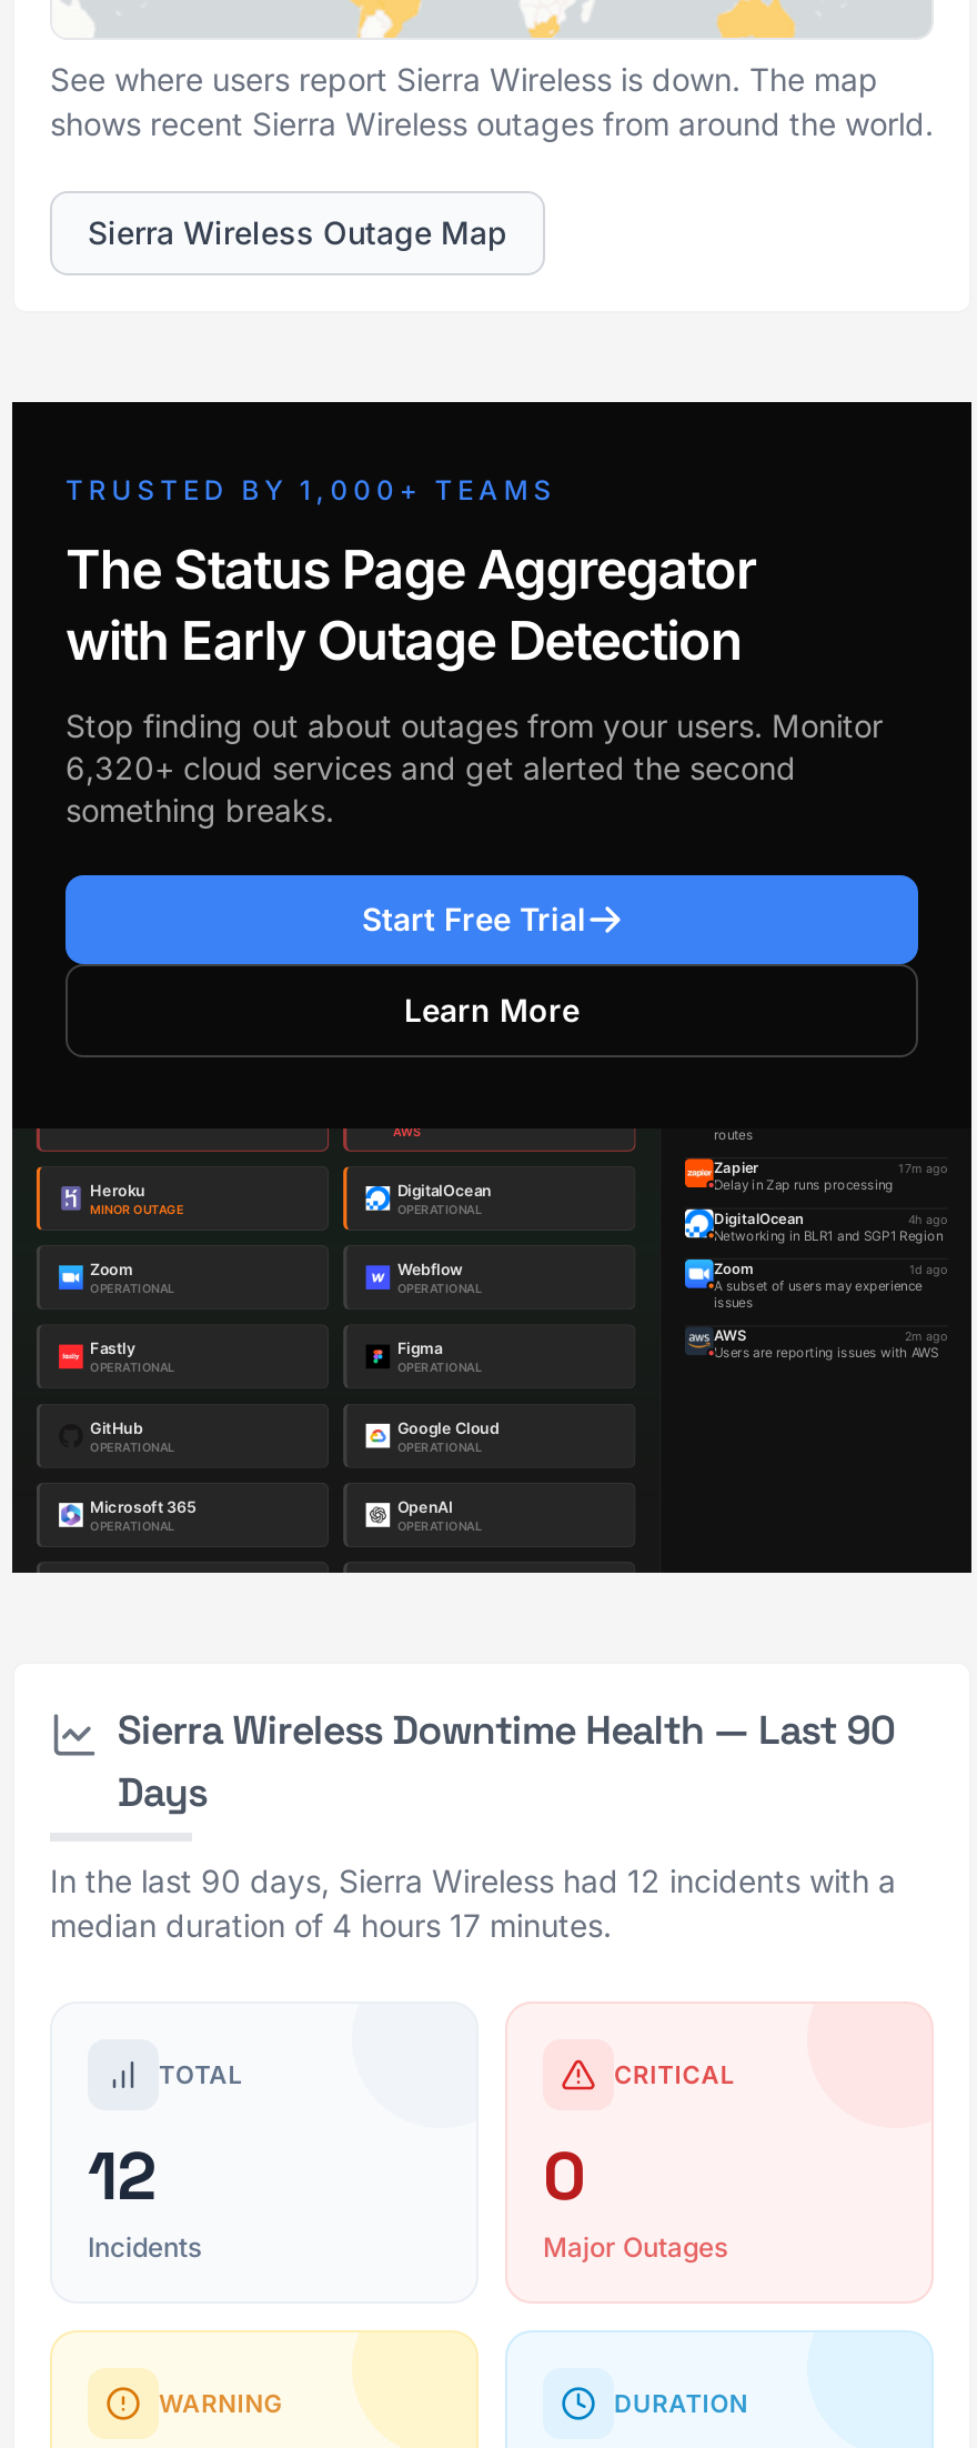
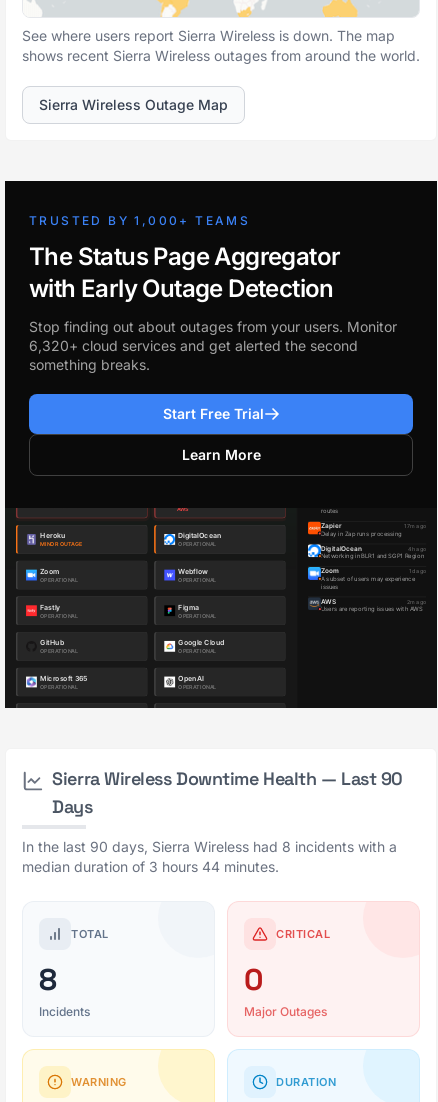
[50,1862,896,1899] In the last 90 days, Sierra Wireless had 12 incidents with a -> [22,838,397,855] In the last 90 days, Sierra Wireless had 8 incidents with a
[50,1906,612,1944] median duration of 4 hours 17 minutes. -> [22,858,279,875] median duration of 3 hours 44 minutes.
[88,2133,155,2219] 12 -> [39,960,56,999] 8

